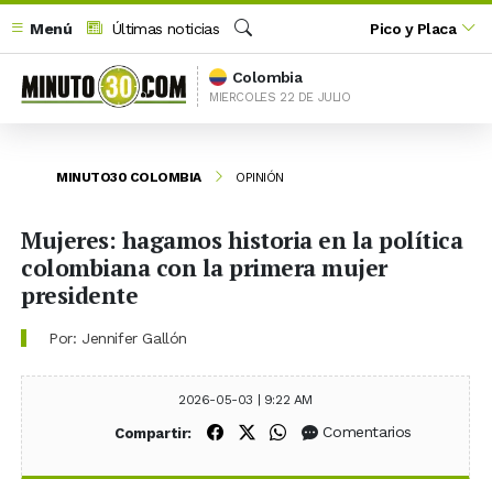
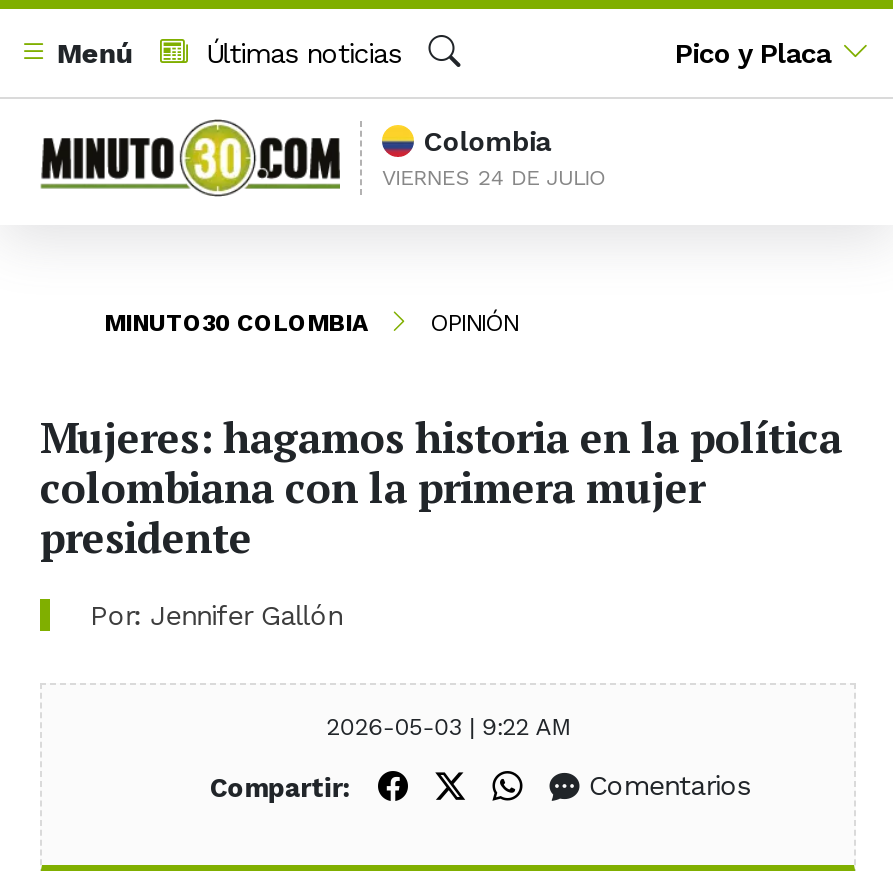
[209,90,351,104] MIERCOLES 22 DE JULIO -> [382,165,607,191] VIERNES 24 DE JULIO

